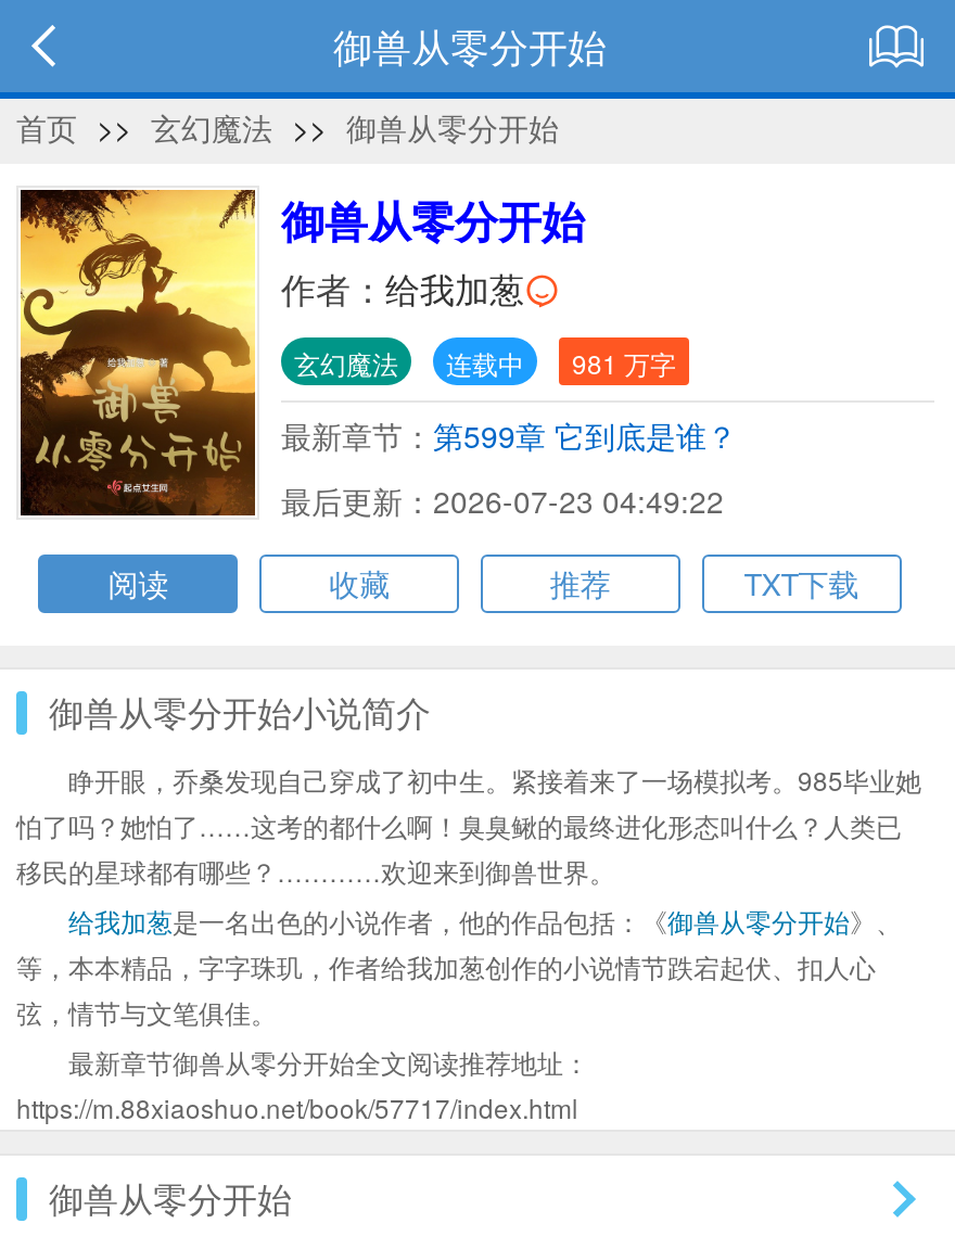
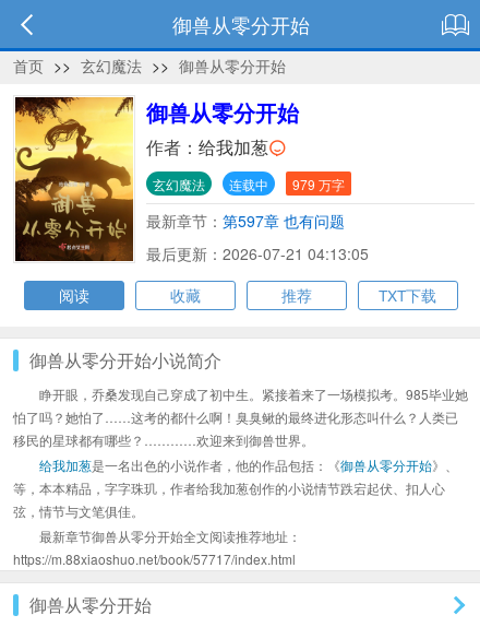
[294,345,676,382] 玄幻魔法 连载中 981 万字 -> [153,175,345,194] 玄幻魔法 连载中 979 万字
[281,413,737,457] 最新章节：第599章 它到底是谁？ -> [146,210,345,232] 最新章节：第597章 也有问题
[281,479,724,522] 最后更新：2026-07-23 04:49:22 -> [146,242,369,264] 最后更新：2026-07-21 04:13:05

